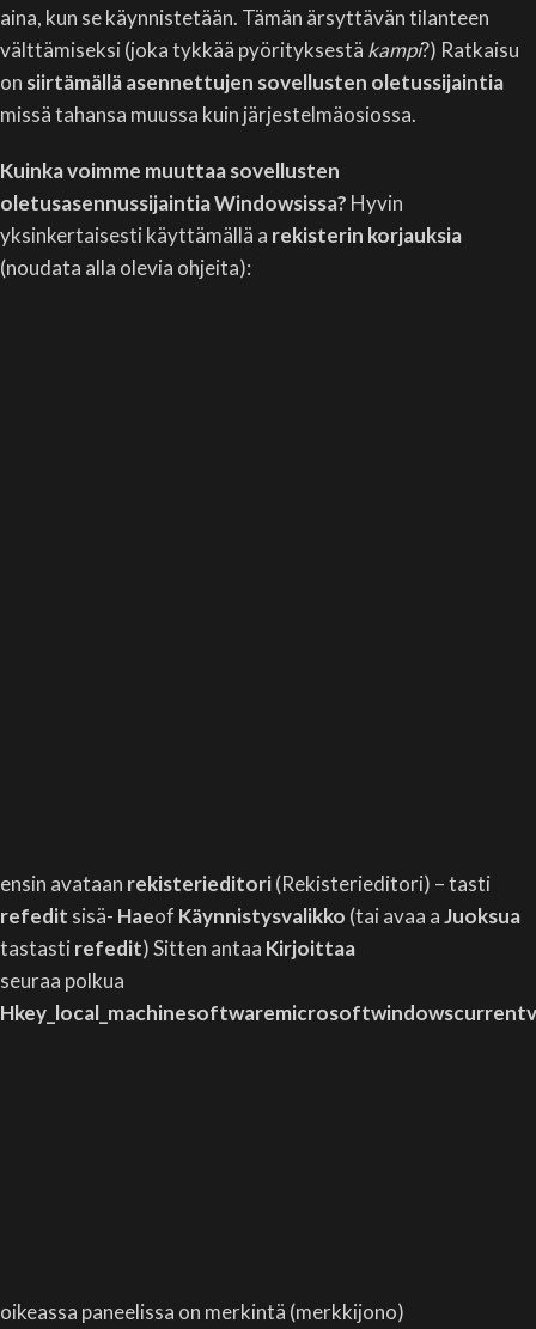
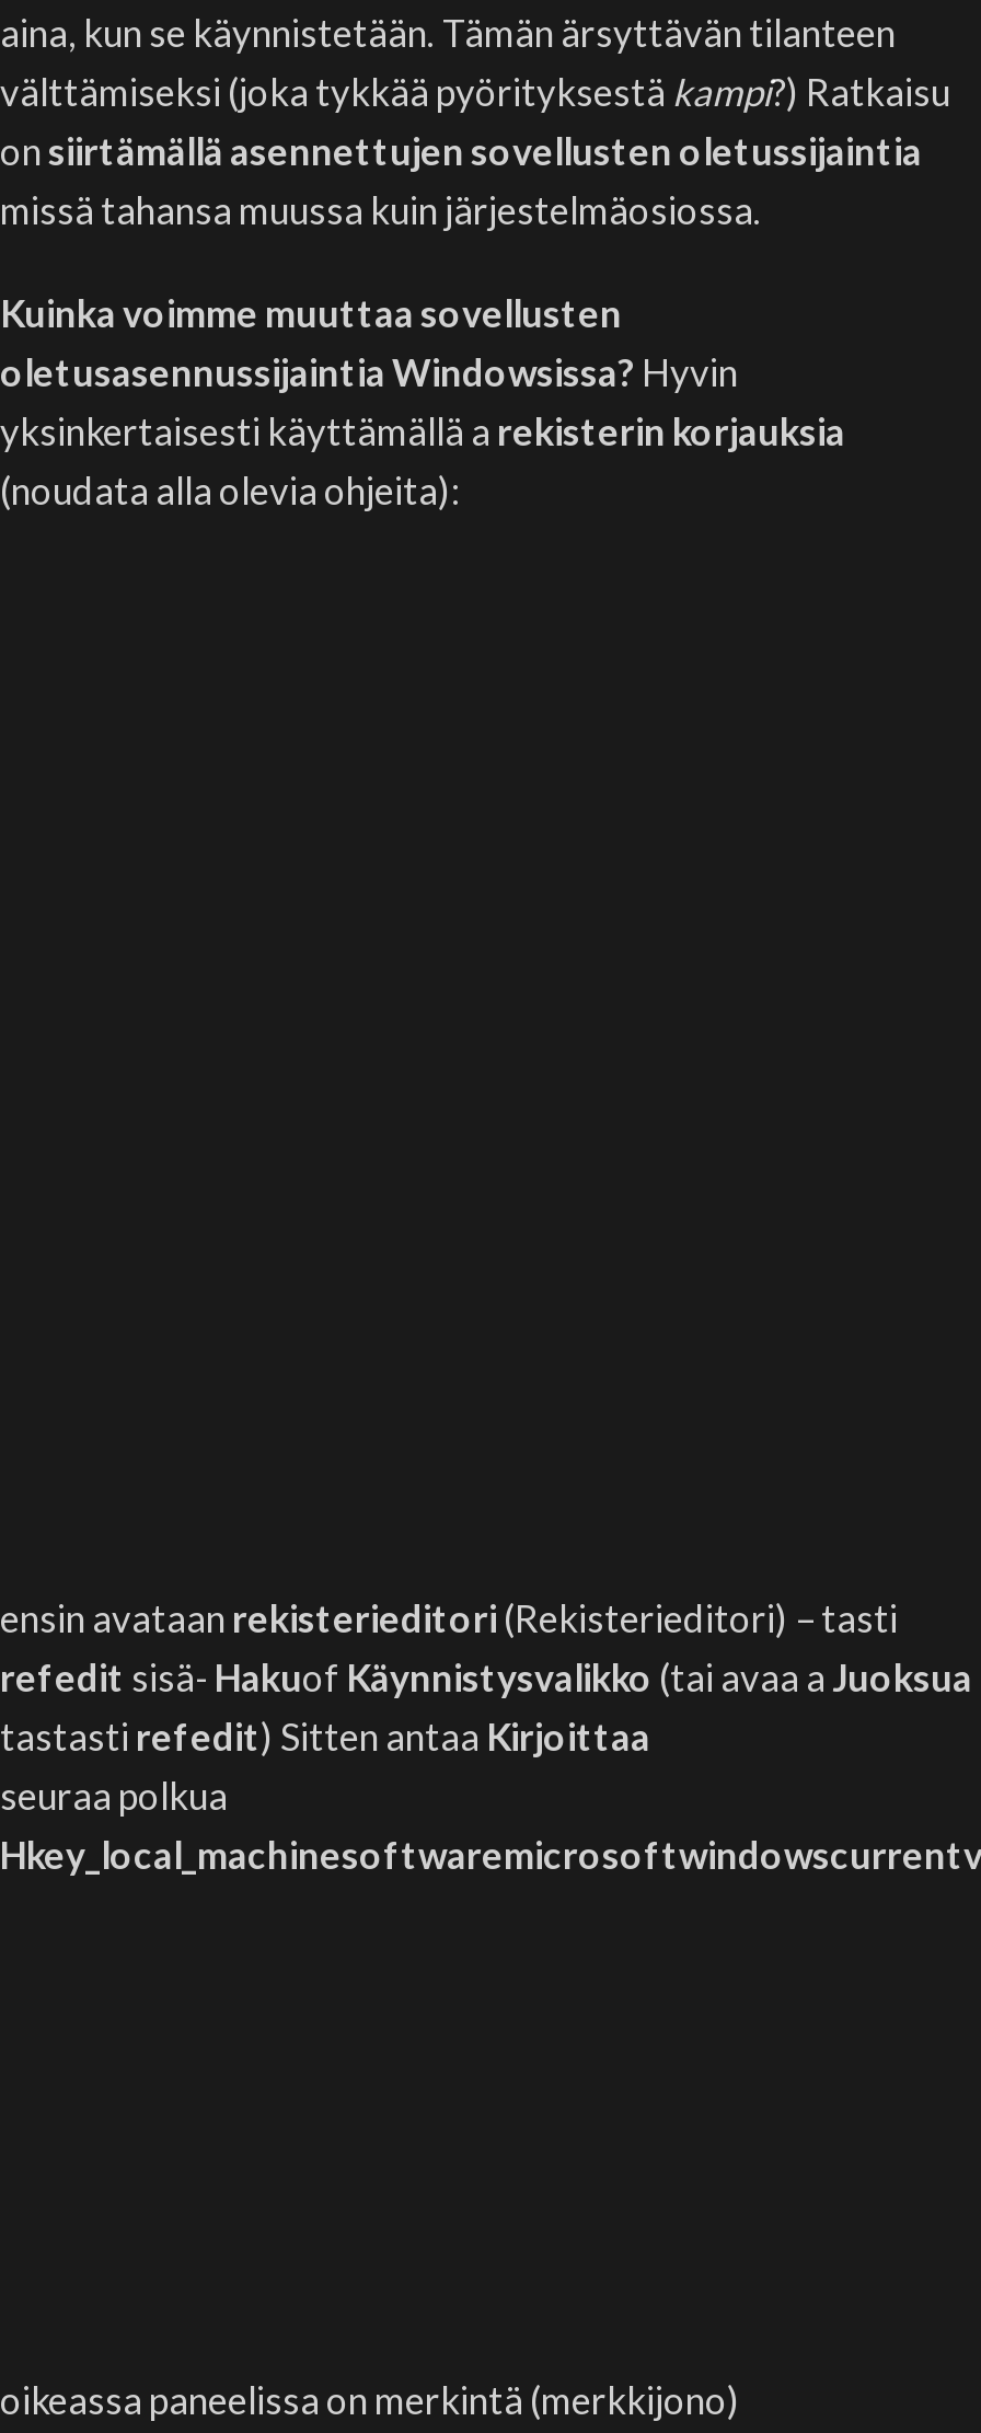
[0,904,520,929] refedit sisä- Haeof Käynnistysvalikko (tai avaa a Juoksua -> [0,1654,972,1700] refedit sisä- Hakuof Käynnistysvalikko (tai avaa a Juoksua

